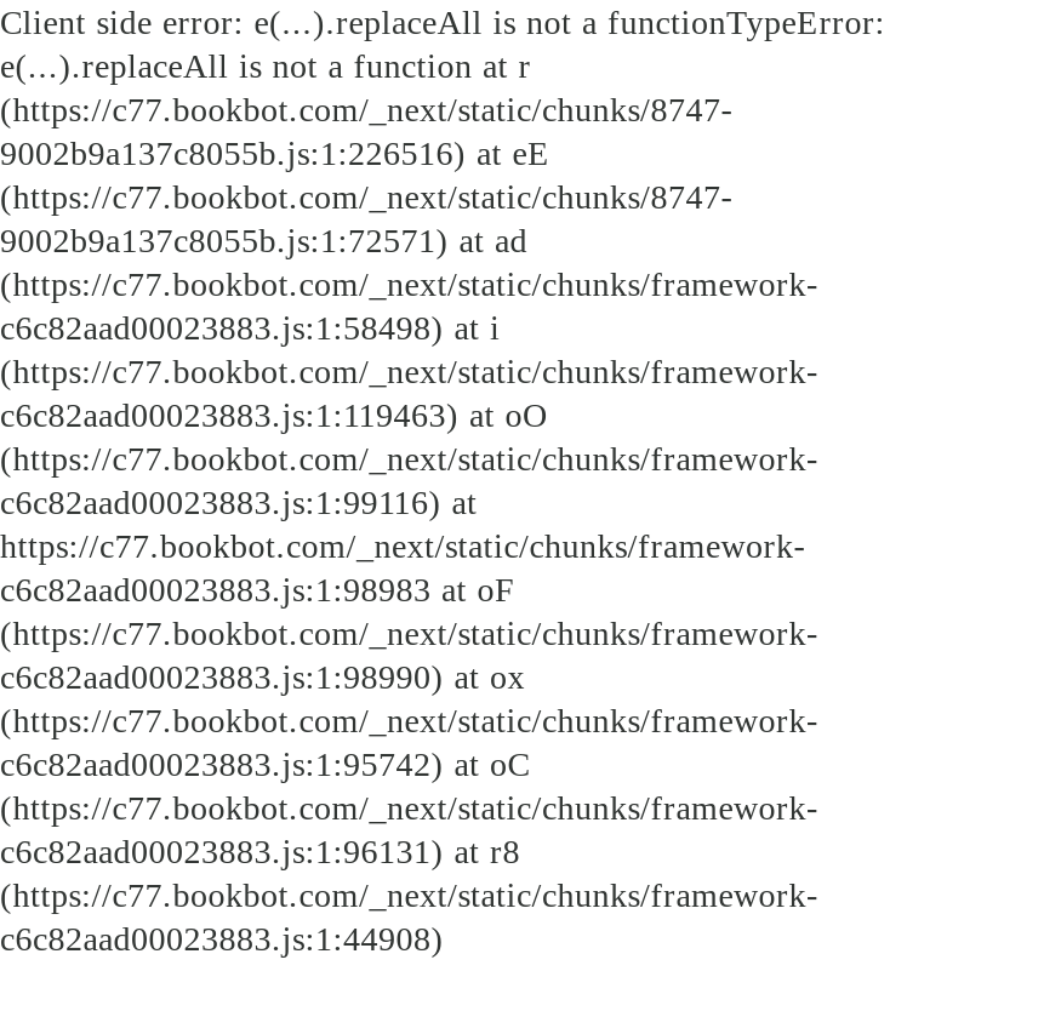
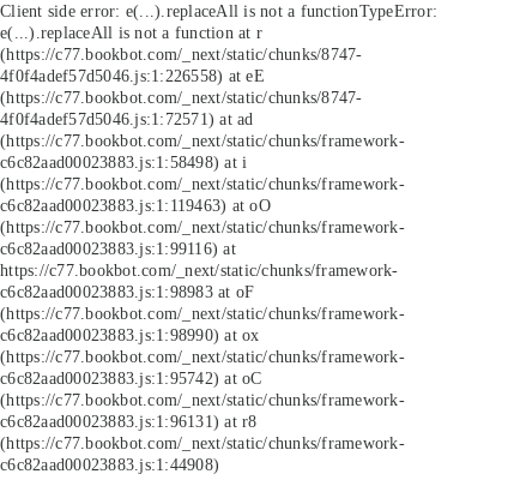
[0,133,550,172] 9002b9a137c8055b.js:1:226516) at eE -> [0,66,265,85] 4f0f4adef57d5046.js:1:226558) at eE
[0,221,527,259] 9002b9a137c8055b.js:1:72571) at ad -> [0,109,253,128] 4f0f4adef57d5046.js:1:72571) at ad

